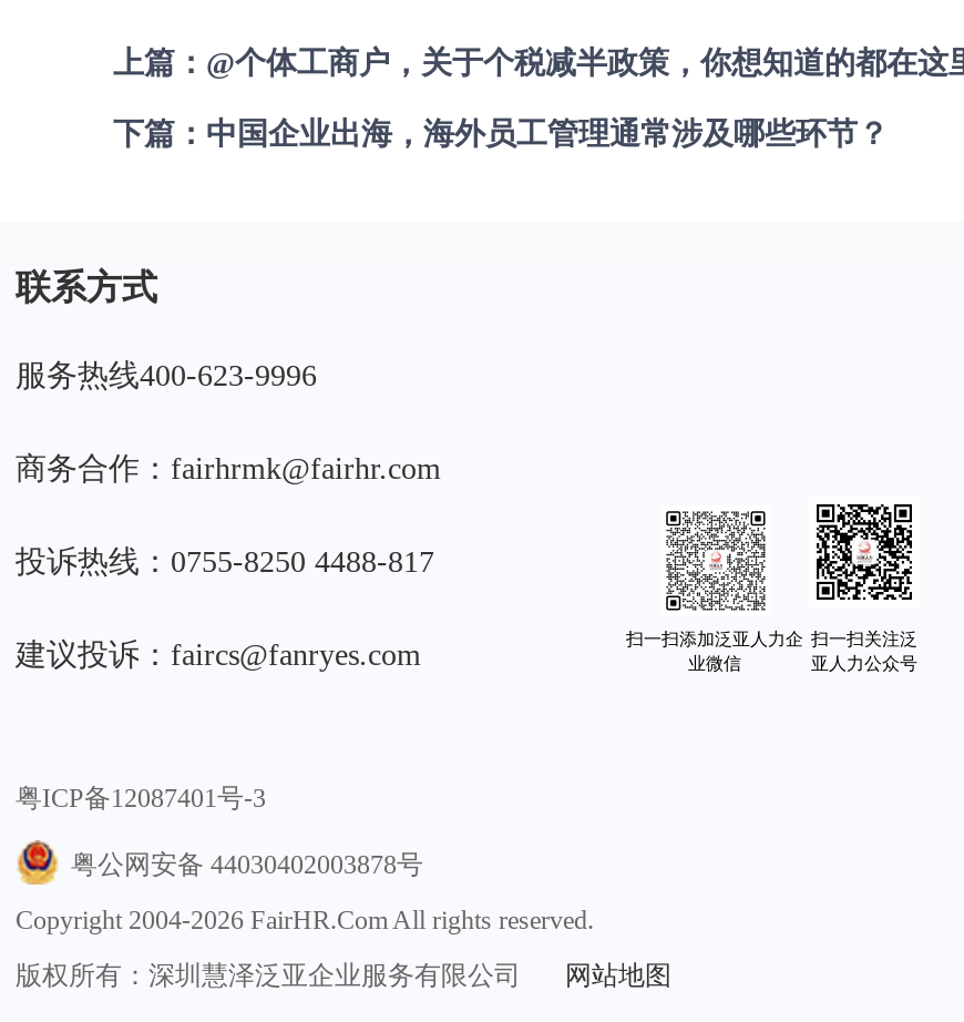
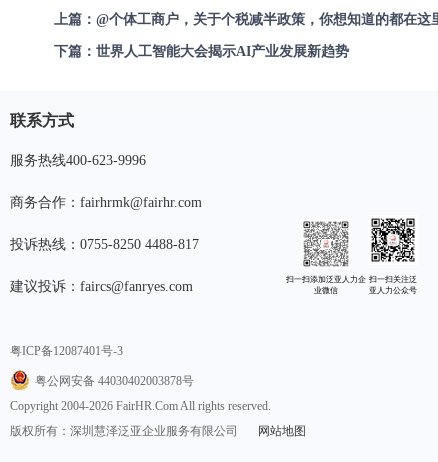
[113,117,889,150] 下篇：中国企业出海，海外员工管理通常涉及哪些环节？ -> [54,44,349,59] 下篇：世界人工智能大会揭示AI产业发展新趋势

